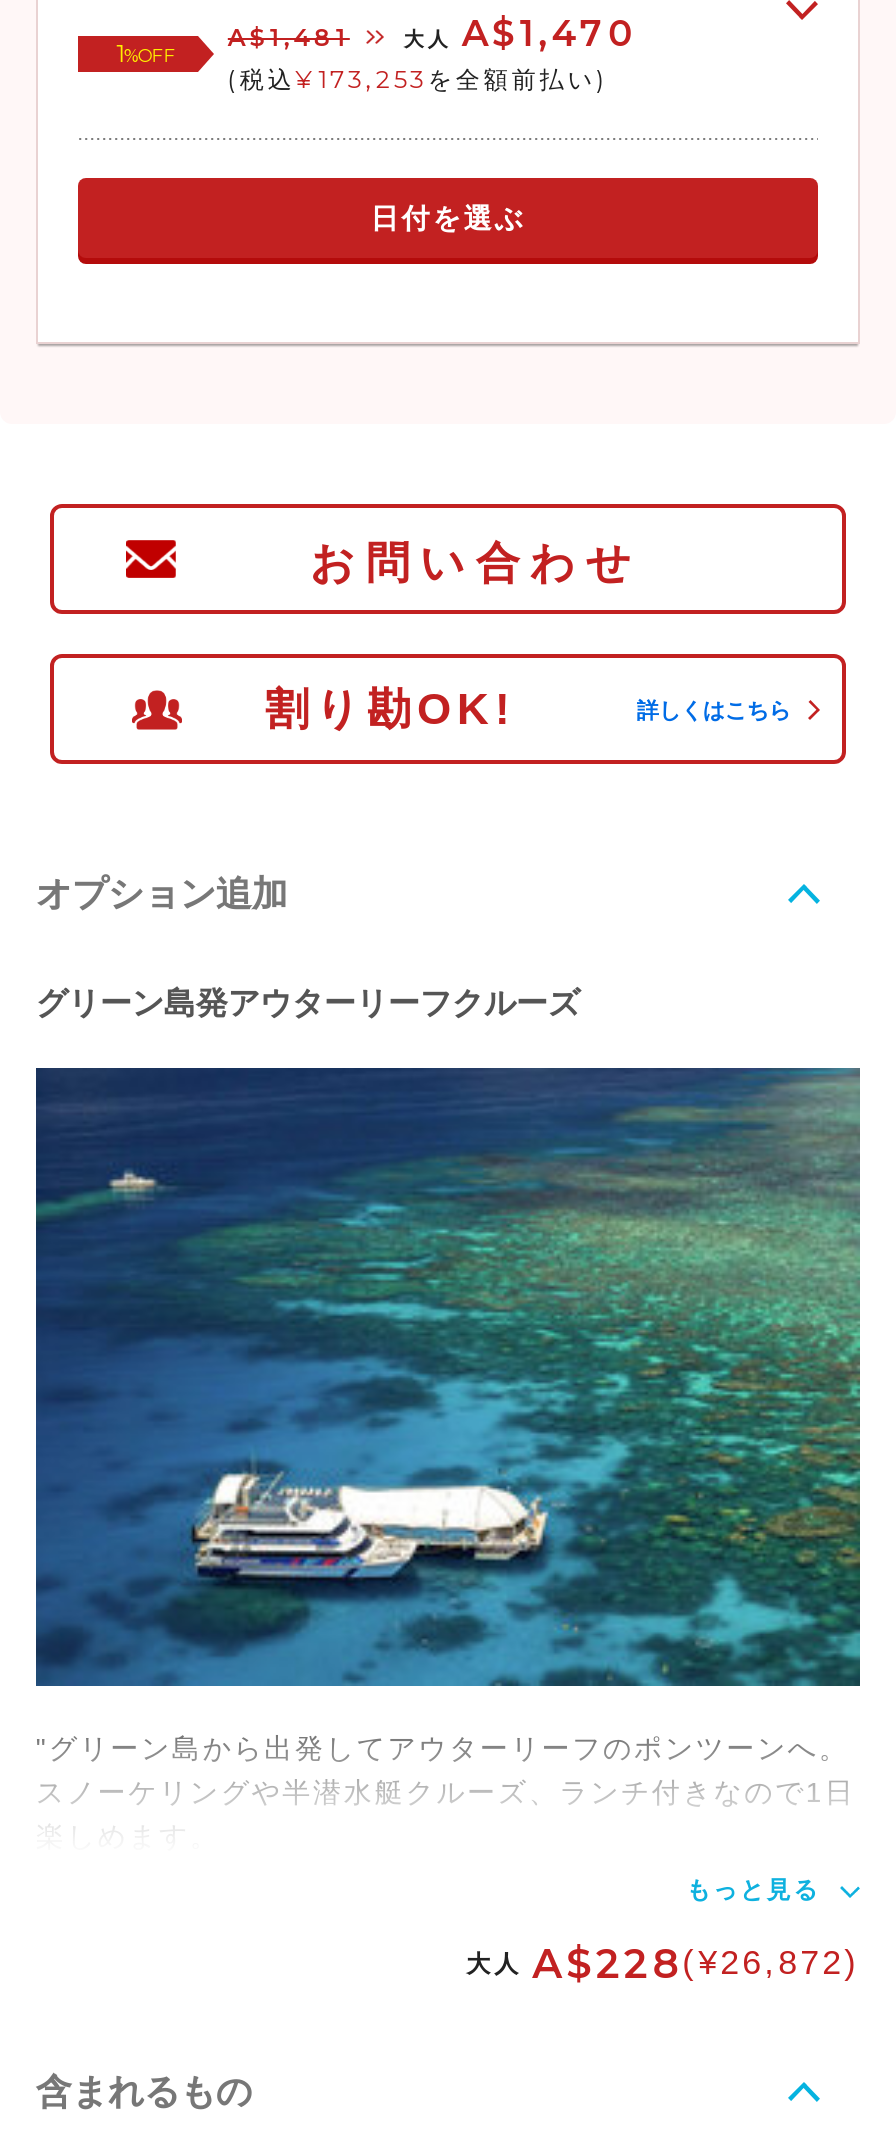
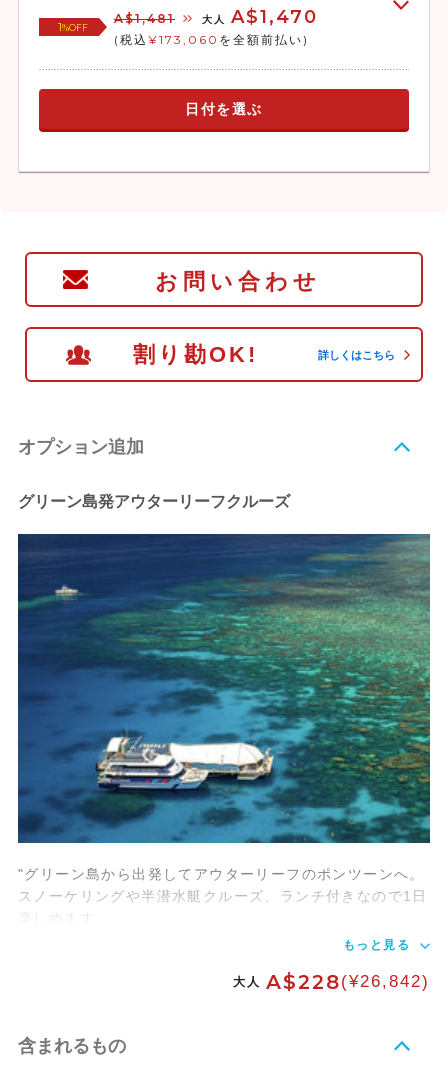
[228,65,608,95] (税込¥173,253を全額前払い) -> [114,32,309,47] (税込¥173,060を全額前払い)
[466,1941,860,1989] 大人 A$228(¥26,872) -> [233,970,430,994] 大人 A$228(¥26,842)

